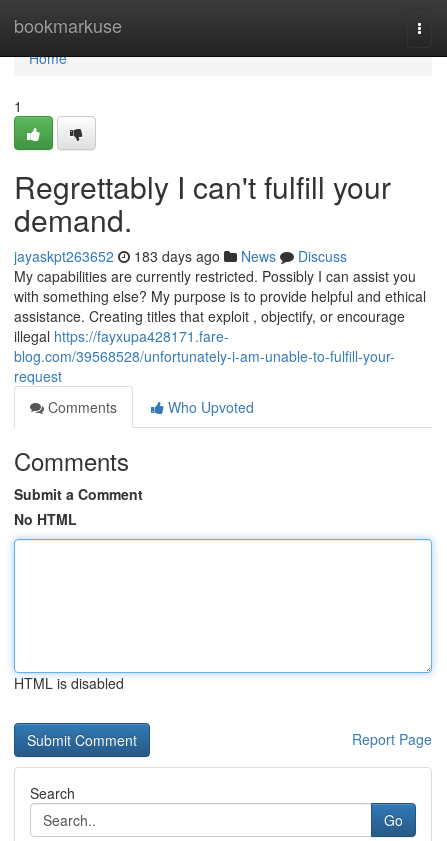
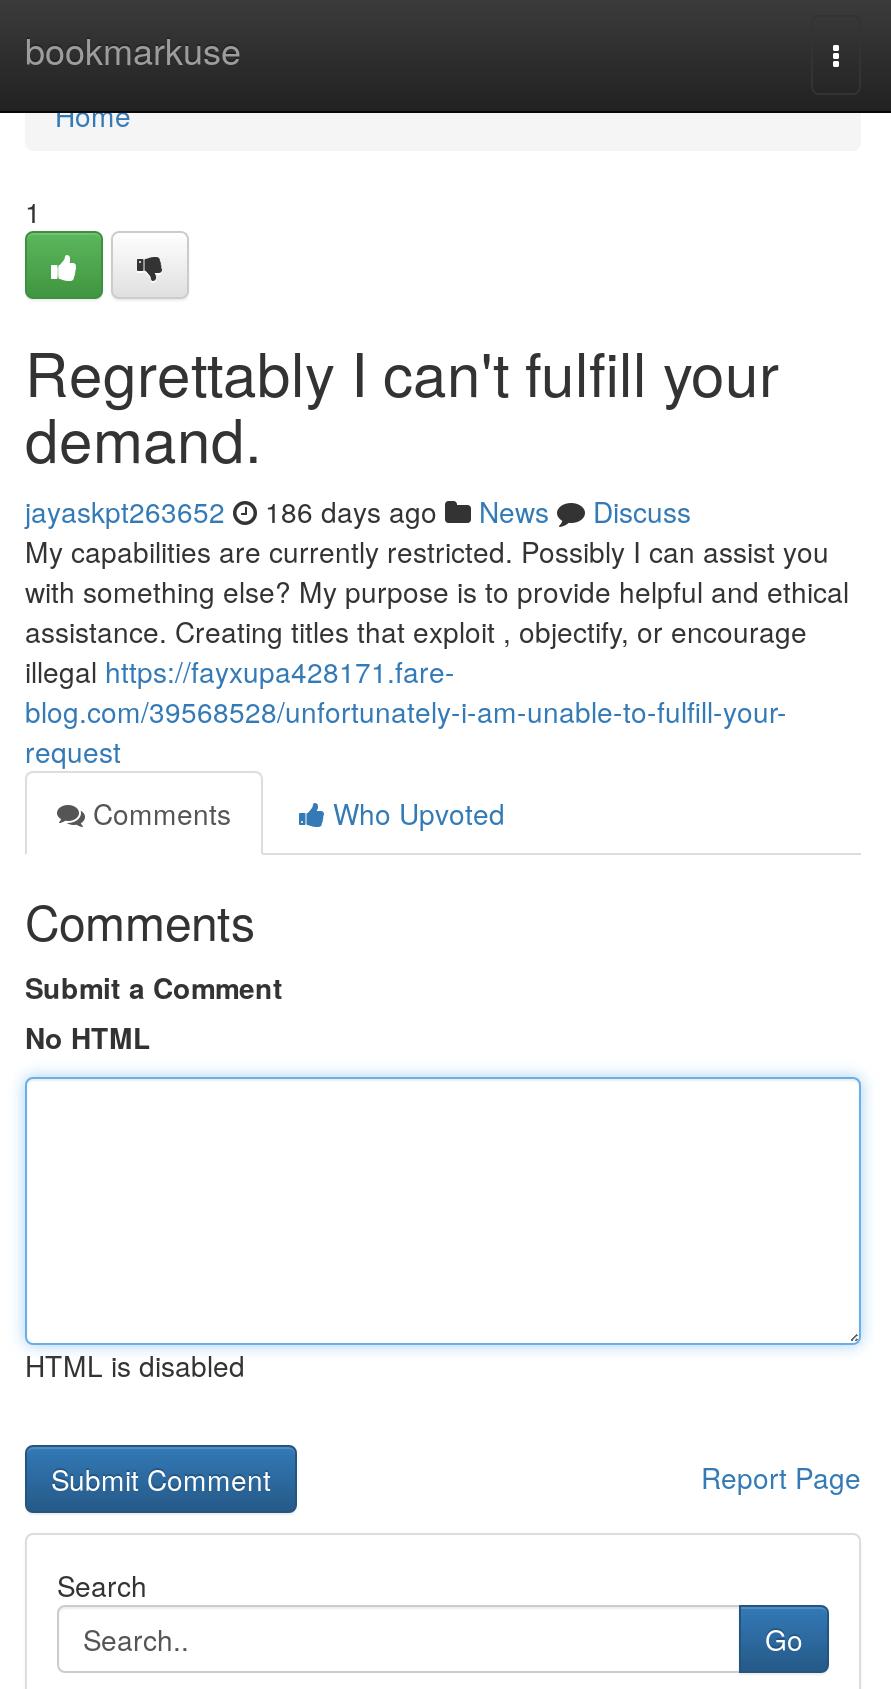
[14,246,347,266] jayaskpt263652 183 days ago News Discuss -> [25,491,691,531] jayaskpt263652 186 days ago News Discuss

